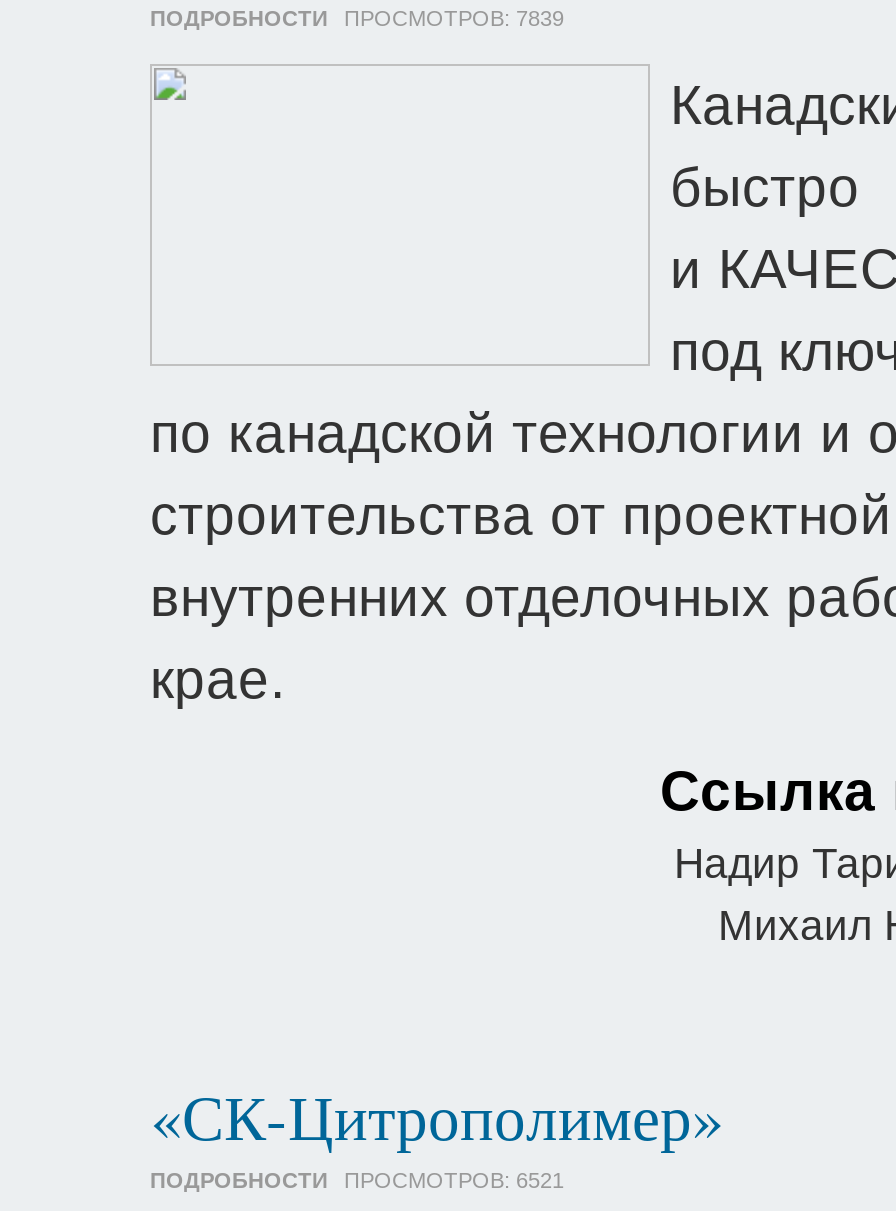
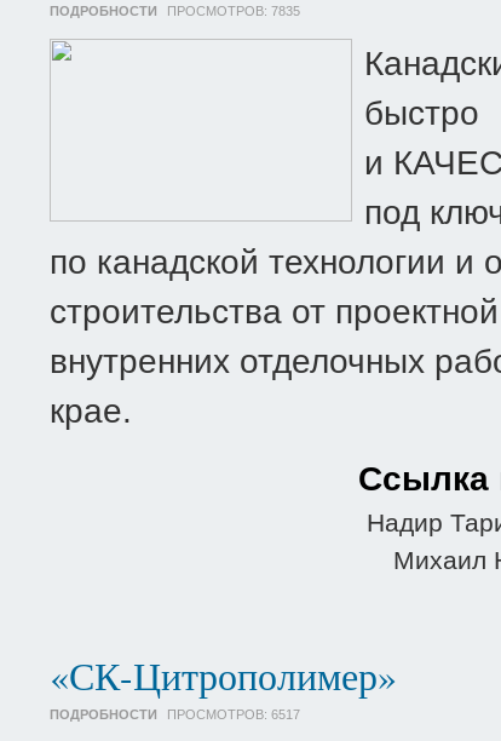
[150,6,564,30] ПОДРОБНОСТИ ПРОСМОТРОВ: 7839 -> [50,4,300,18] ПОДРОБНОСТИ ПРОСМОТРОВ: 7835
[150,1168,564,1192] ПОДРОБНОСТИ ПРОСМОТРОВ: 6521 -> [50,707,300,722] ПОДРОБНОСТИ ПРОСМОТРОВ: 6517

